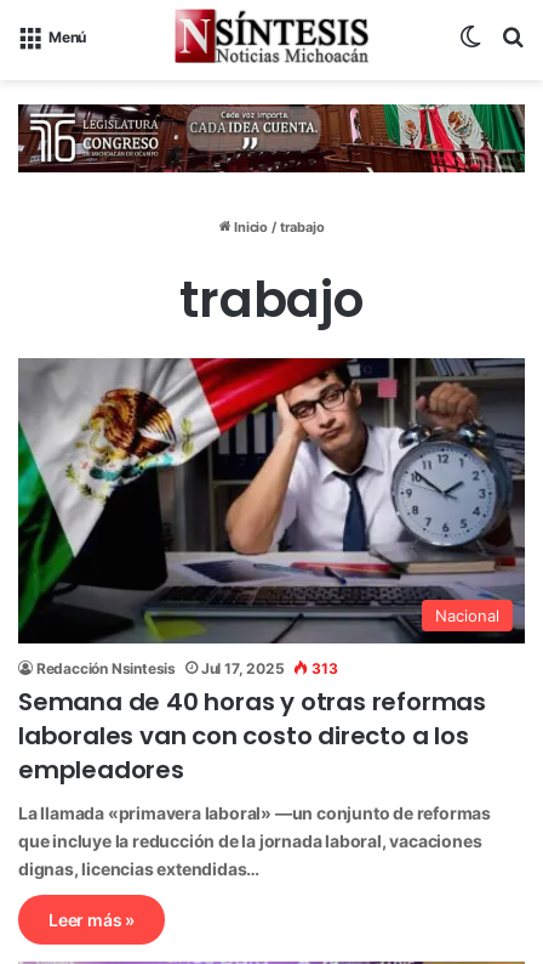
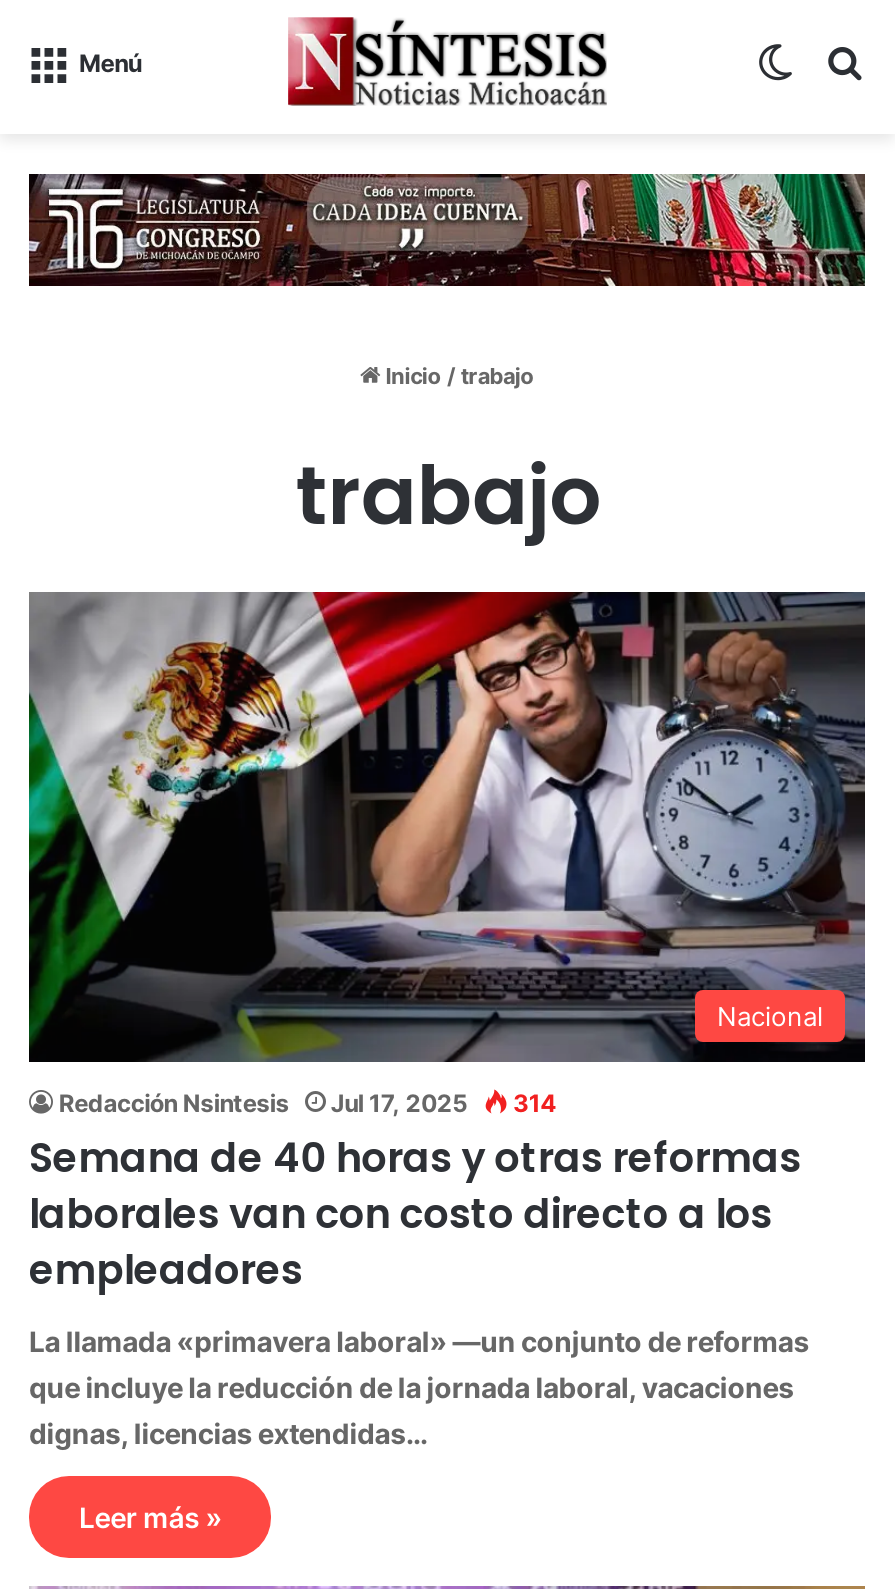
[36,660,338,678] Redacción Nsintesis Jul 17, 2025 313 -> [59,1088,556,1118] Redacción Nsintesis Jul 17, 2025 314

